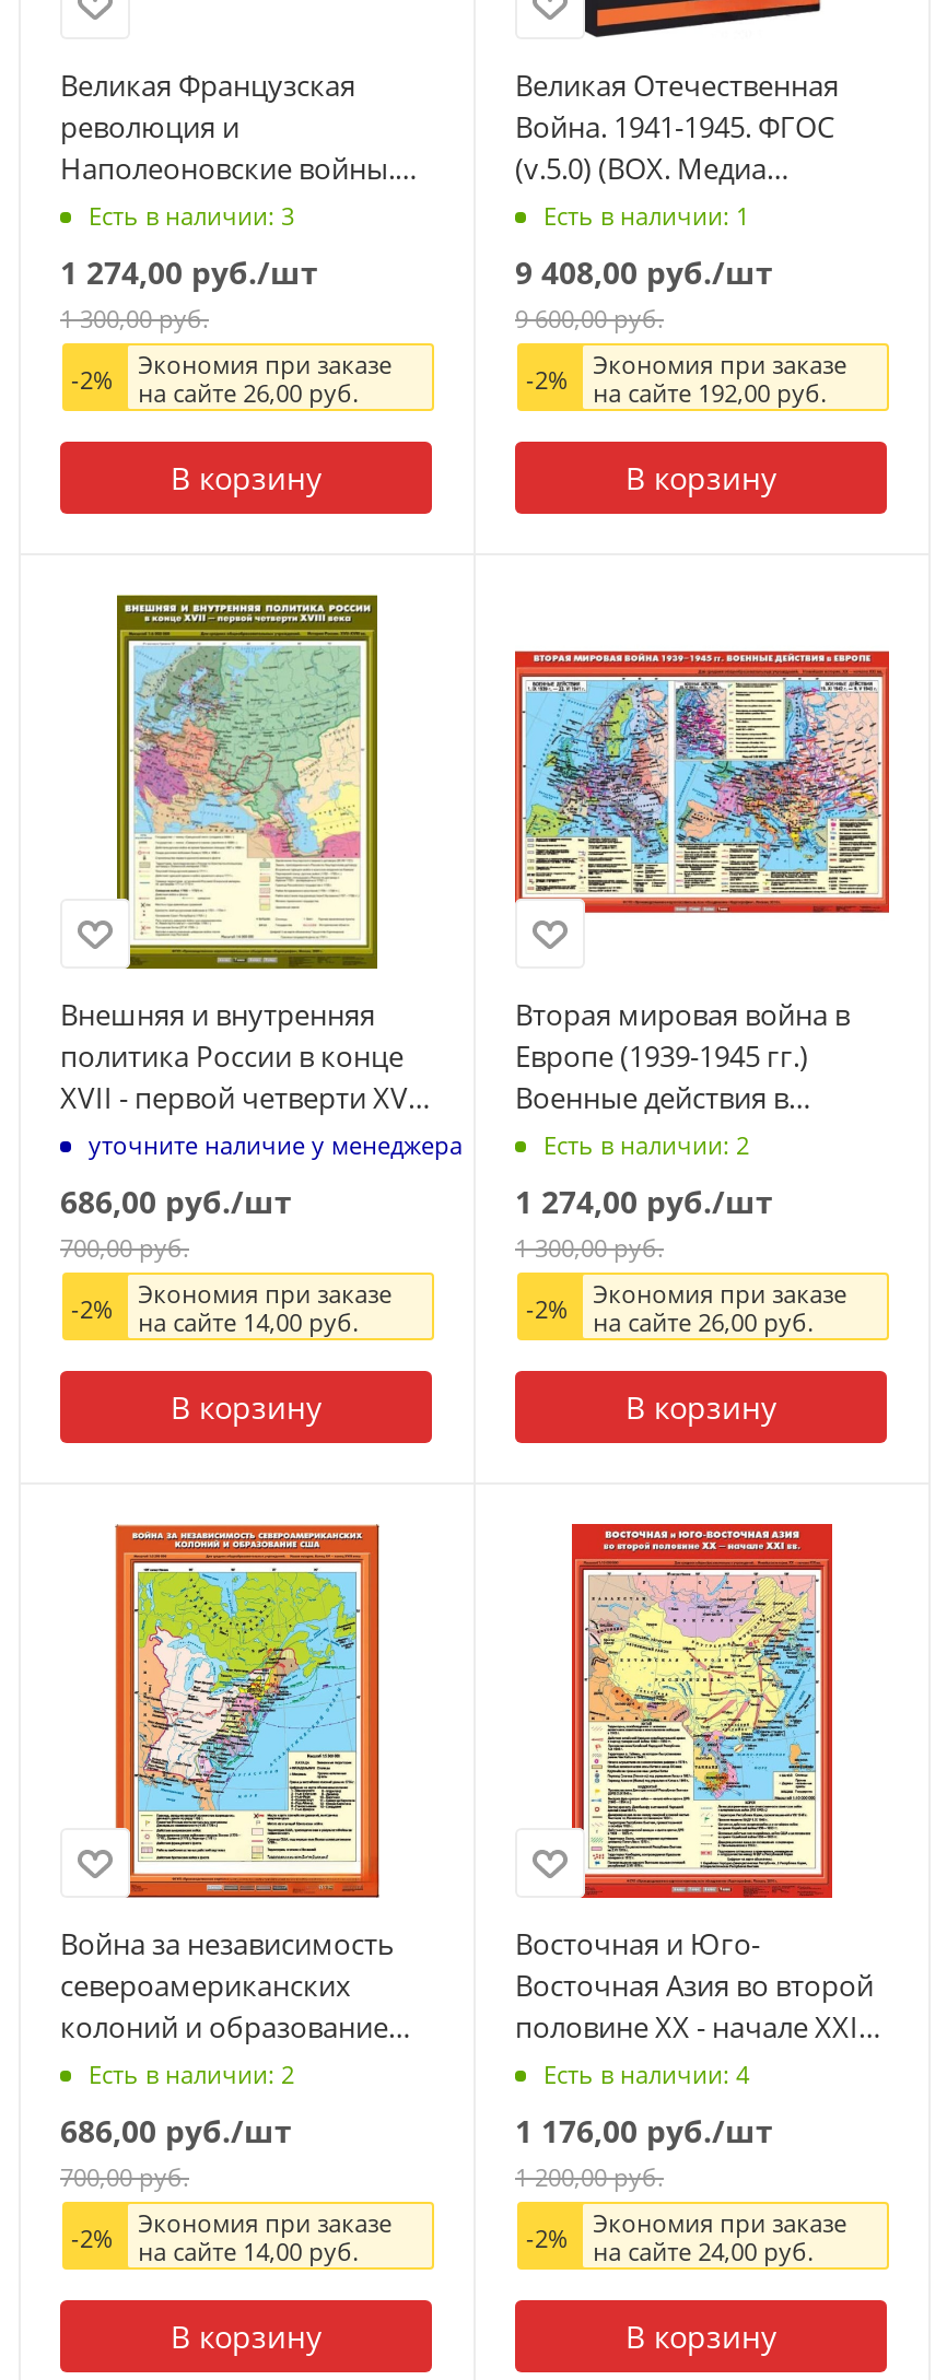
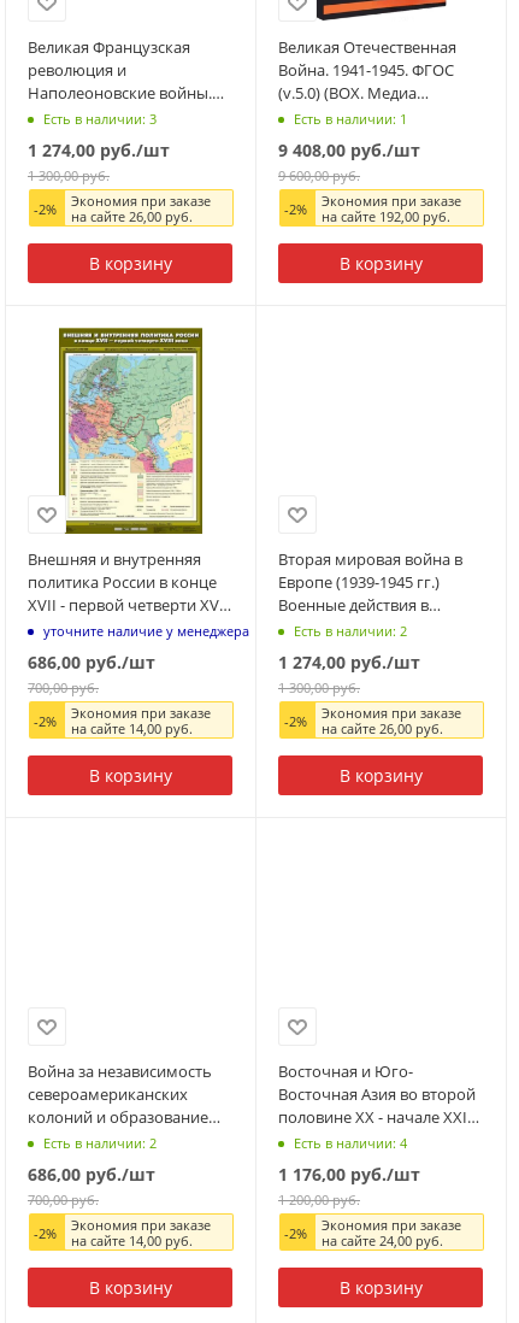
[513,649,891,916] [image] -> none
[113,1522,382,1900] [image] -> none
[570,1522,834,1900] [image] -> none

